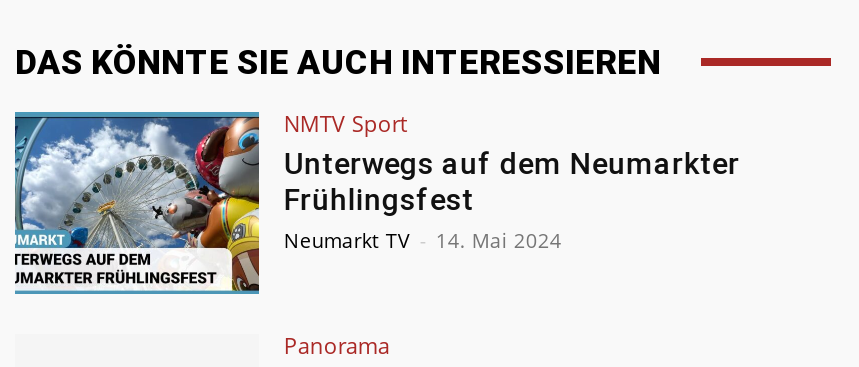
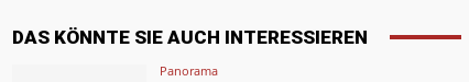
[13,107,740,294] [image] | NMTV Sport | Unterwegs auf dem Neumarkter | Frühlingsfest | Neumarkt TV - 14. Mai 2024 -> none

